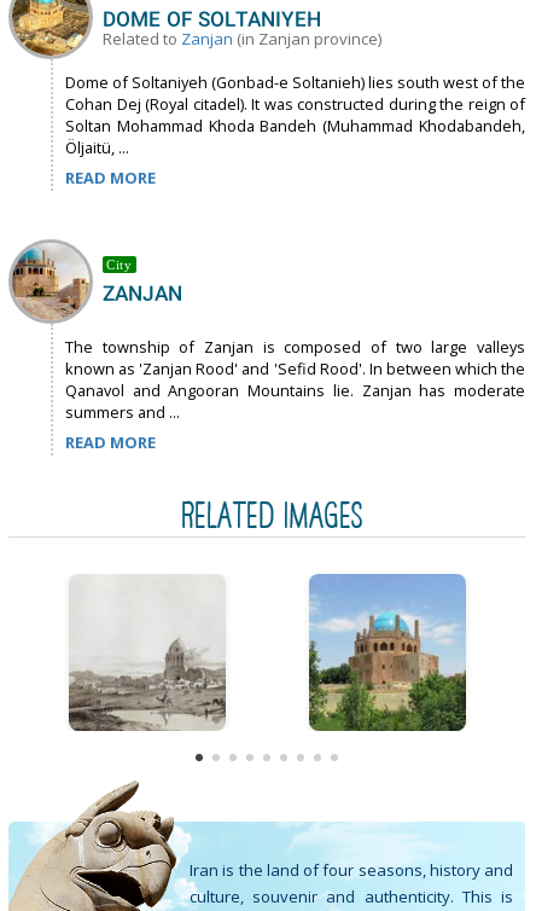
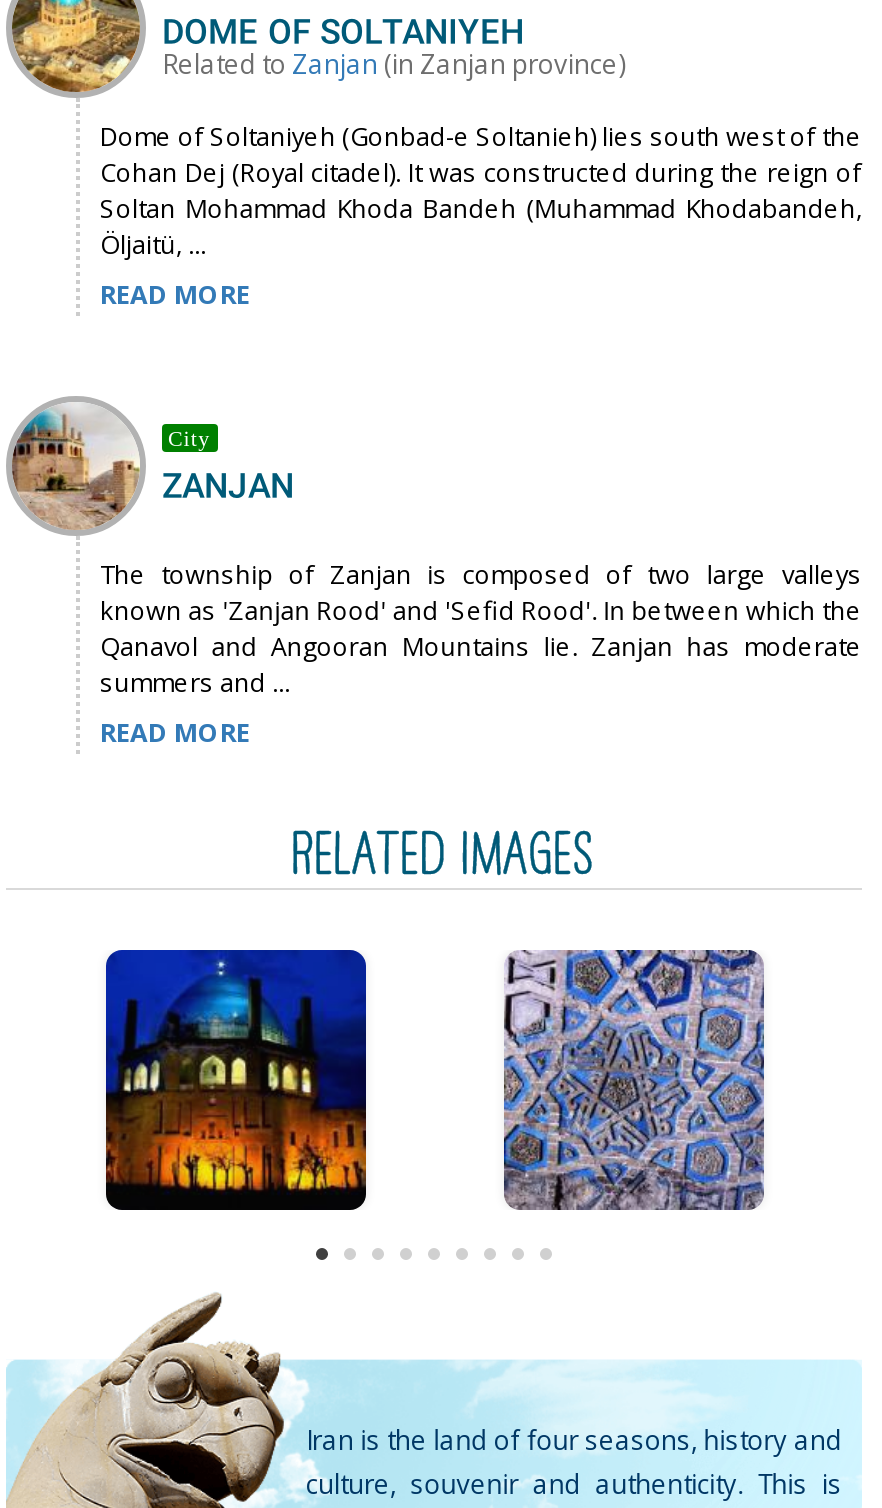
[68,574,227,732] [image] -> [104,948,368,1212] [image]
[308,573,467,732] [image] -> [502,948,766,1212] [image]

